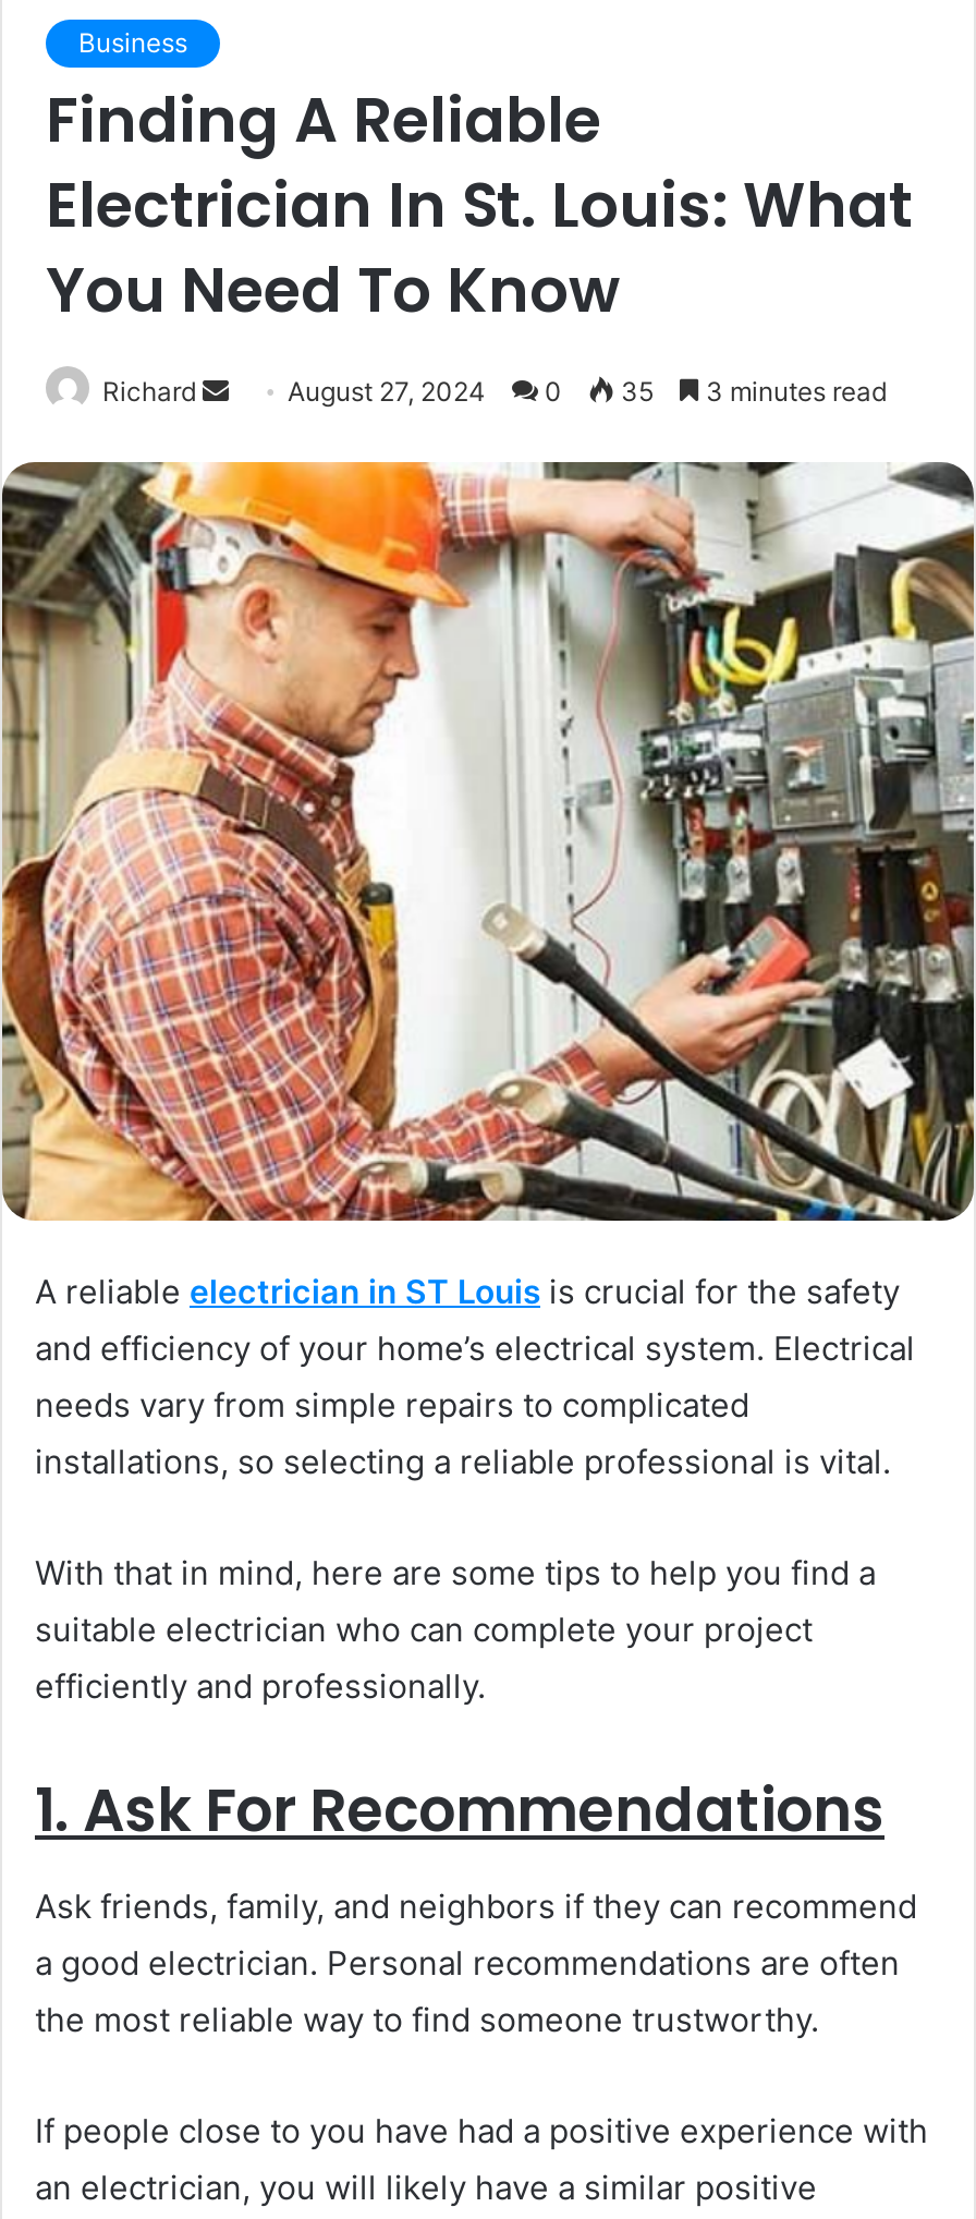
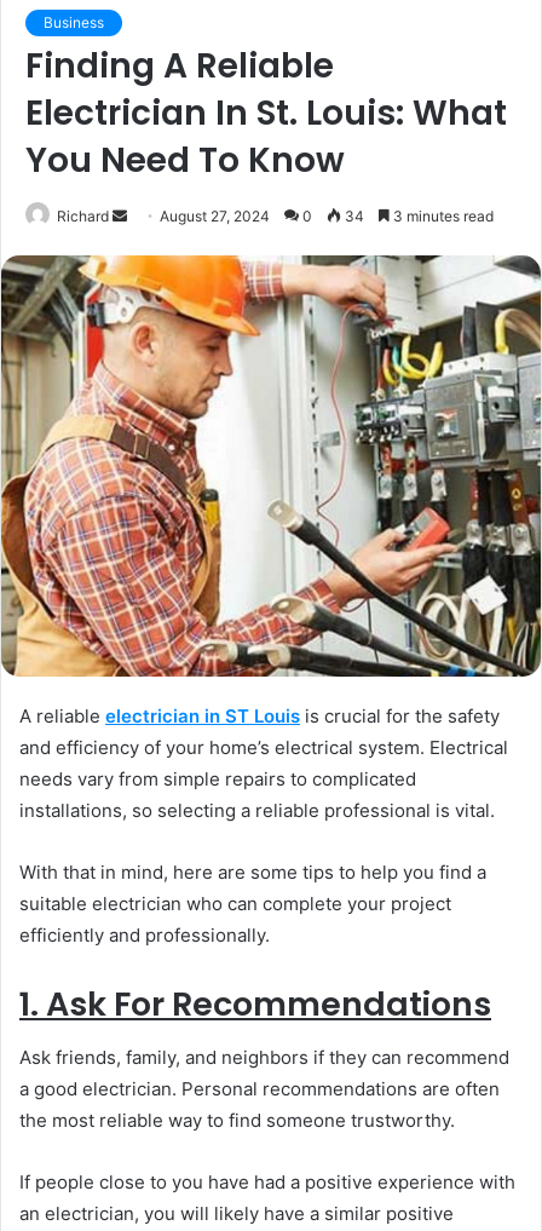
[614,375,654,408] 35 -> [341,207,364,225] 34

